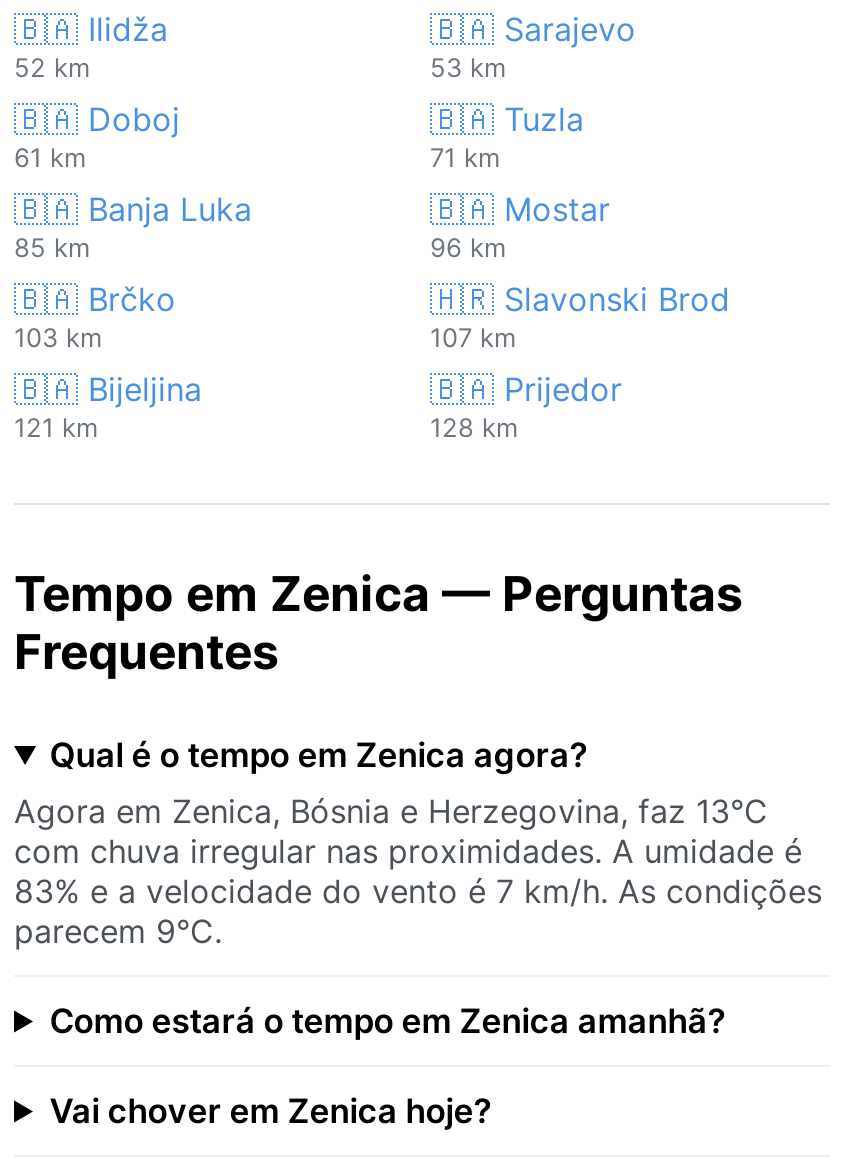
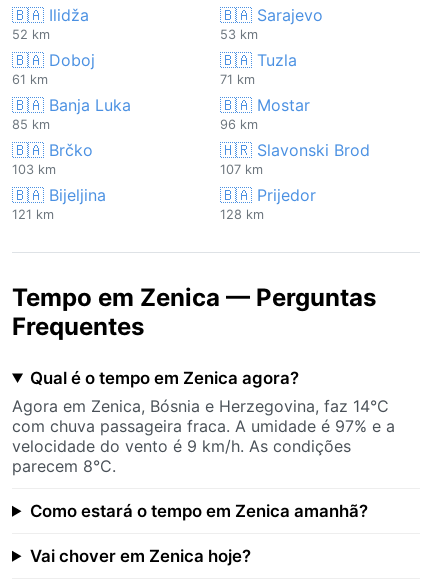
[14,791,822,951] Agora em Zenica, Bósnia e Herzegovina, faz 13°C | com chuva irregular nas proximidades. A umidade é | 83% e a velocidade do vento é 7 km/h. As condições | parecem 9°C. -> [12,396,395,476] Agora em Zenica, Bósnia e Herzegovina, faz 14°C | com chuva passageira fraca. A umidade é 97% e a | velocidade do vento é 9 km/h. As condições | parecem 8°C.

